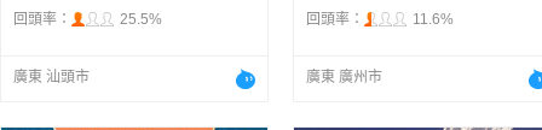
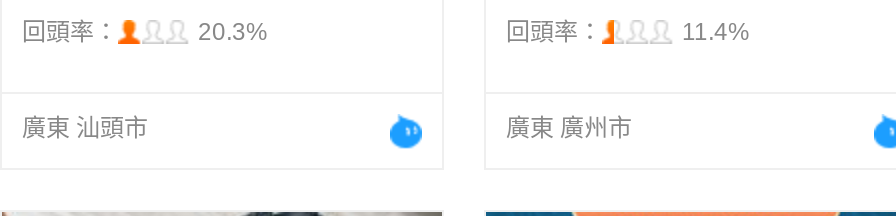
[120,11,162,28] 25.5% -> [198,18,268,46] 20.3%
[413,11,454,28] 11.6% -> [682,18,750,46] 11.4%

